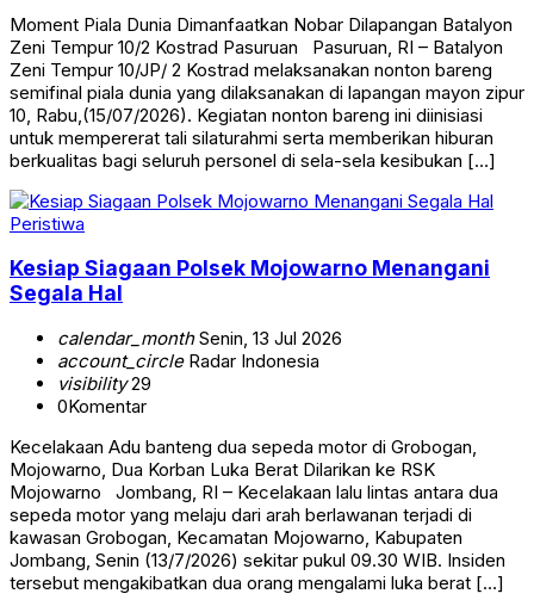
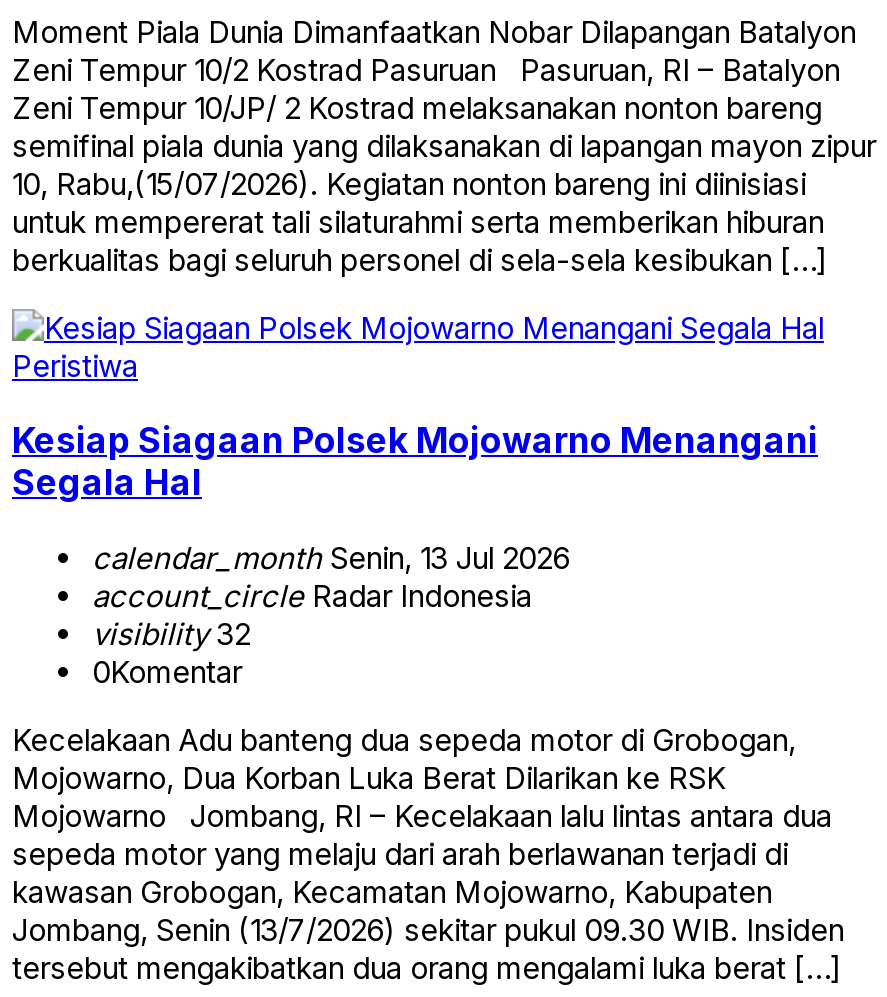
[57,372,151,394] visibility29 -> [92,614,250,652] visibility32

